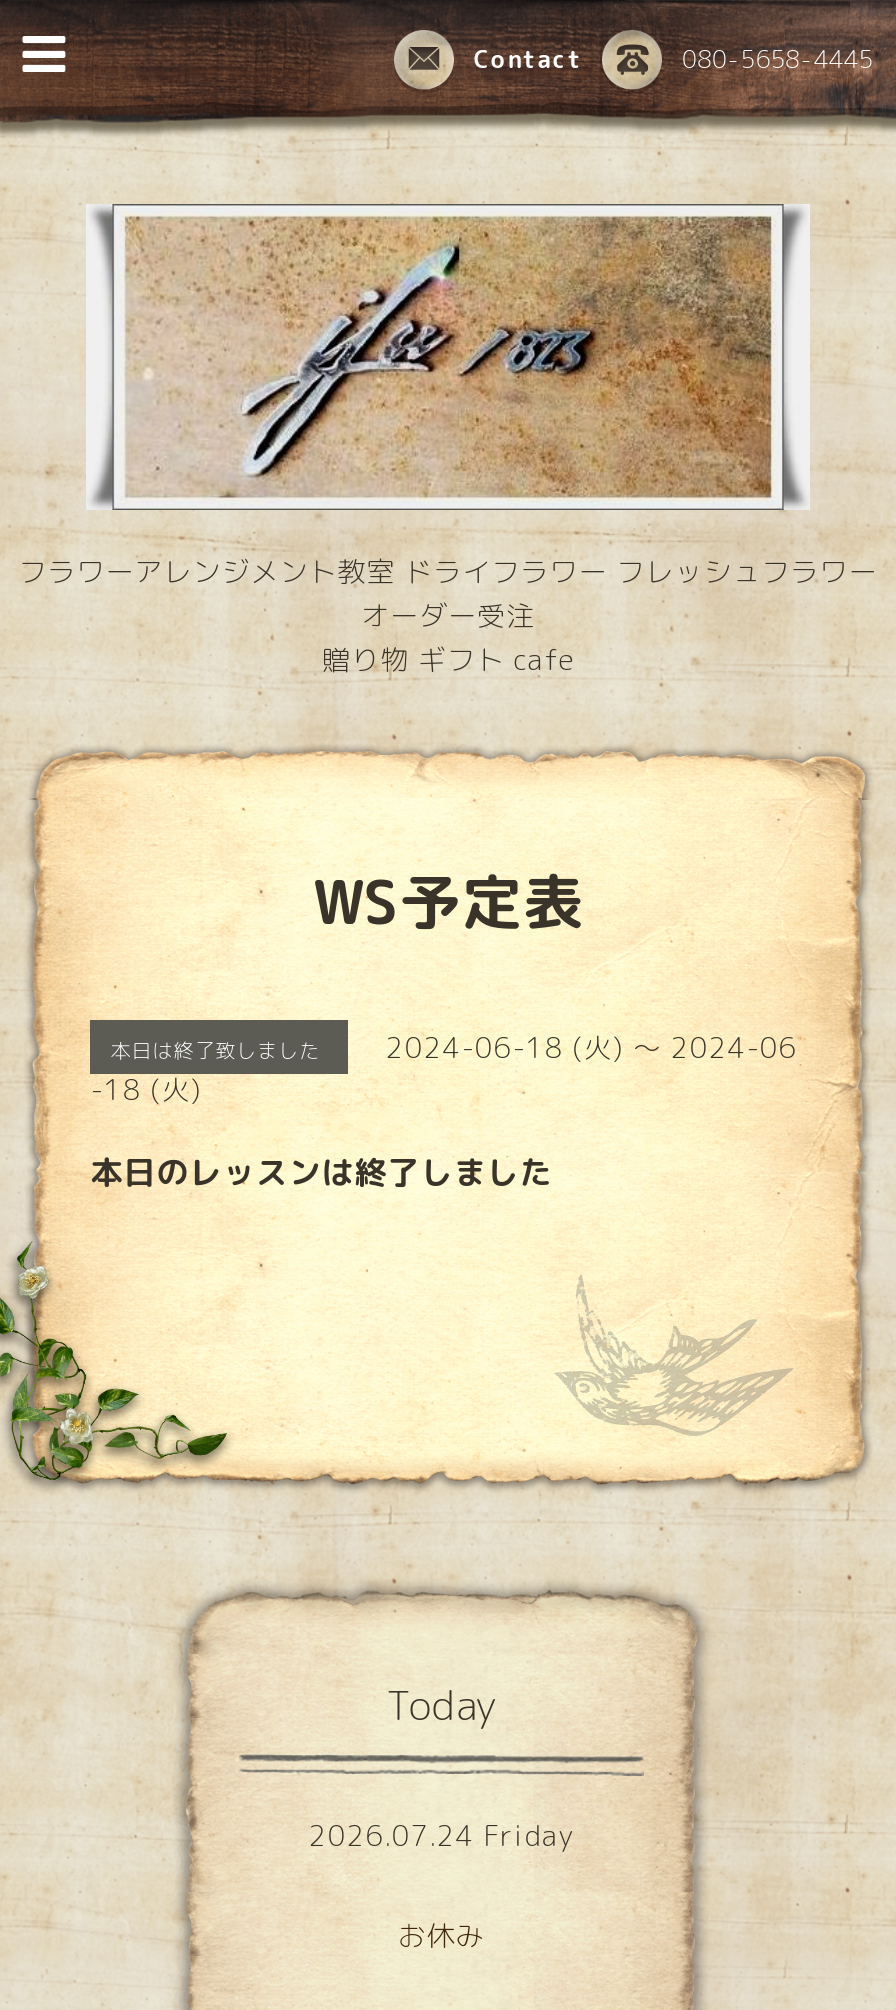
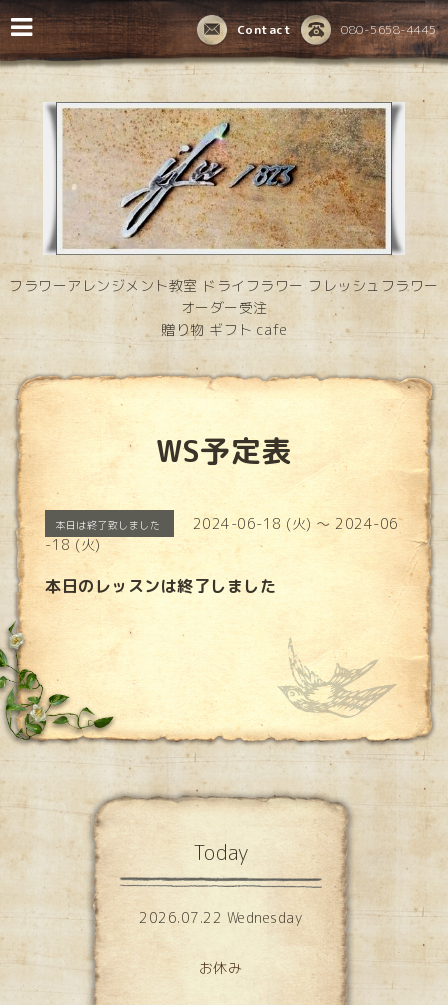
[308,1816,574,1854] 2026.07.24 Friday -> [139,908,302,927] 2026.07.22 Wednesday

